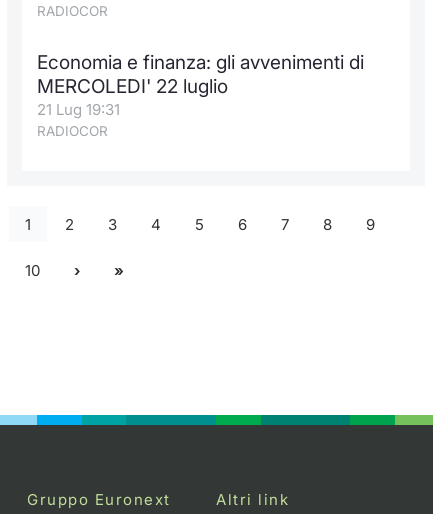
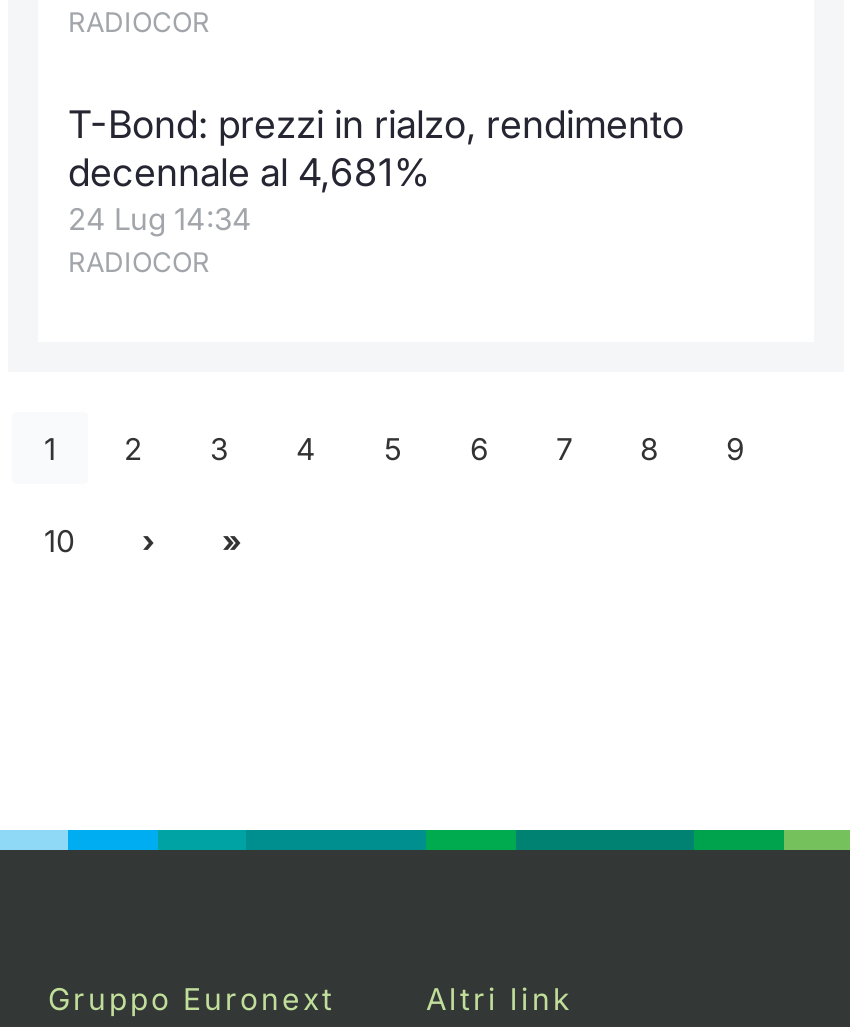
[37,51,364,119] Economia e finanza: gli avvenimenti di | MERCOLEDI' 22 luglio | 21 Lug 19:31 -> [68,102,684,238] T-Bond: prezzi in rialzo, rendimento | decennale al 4,681% | 24 Lug 14:34

